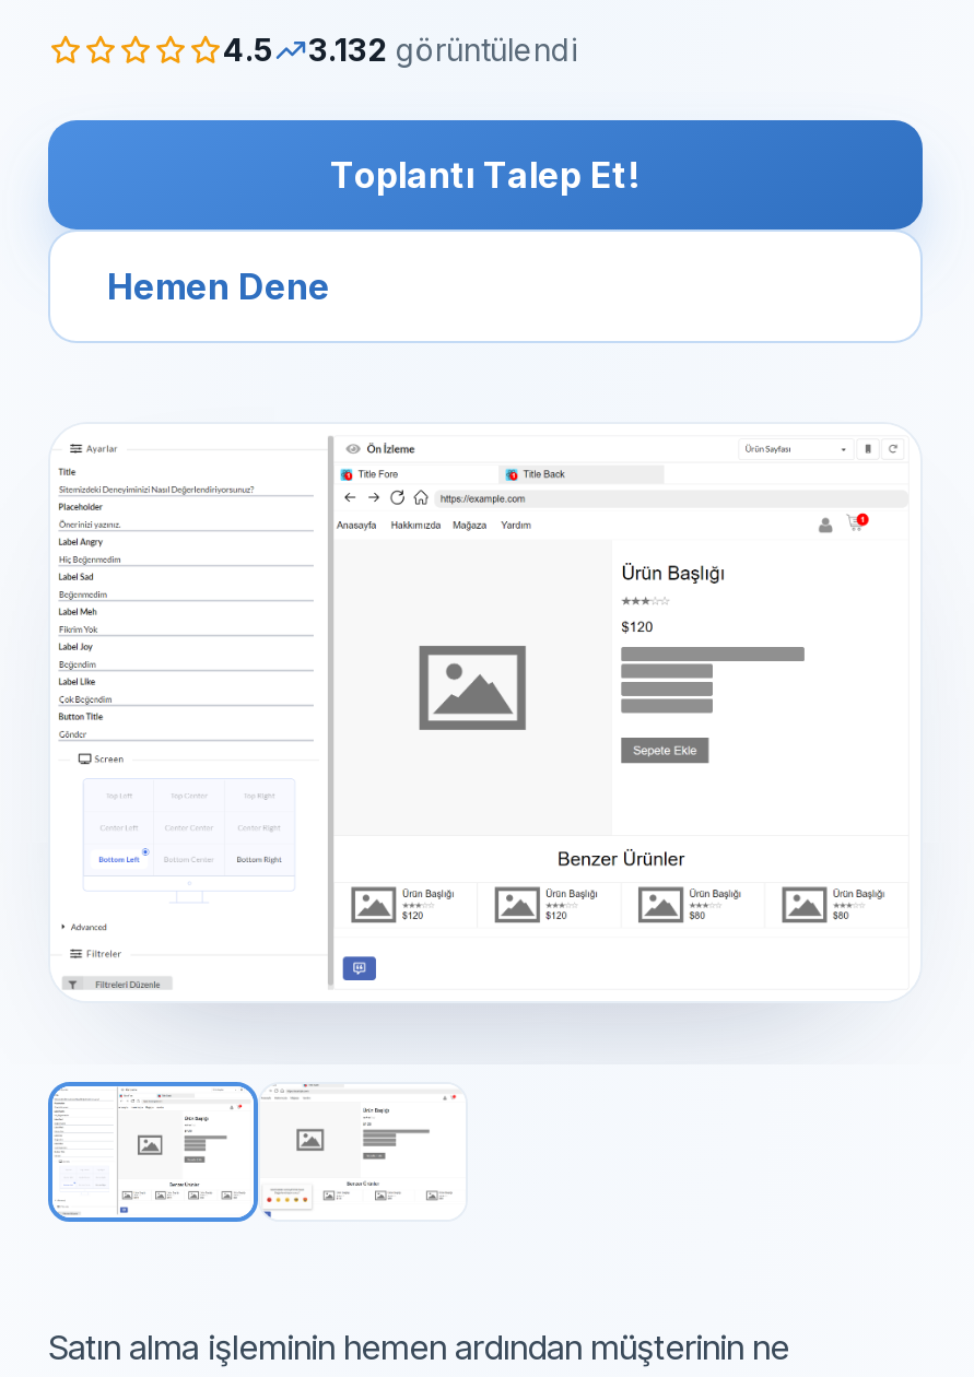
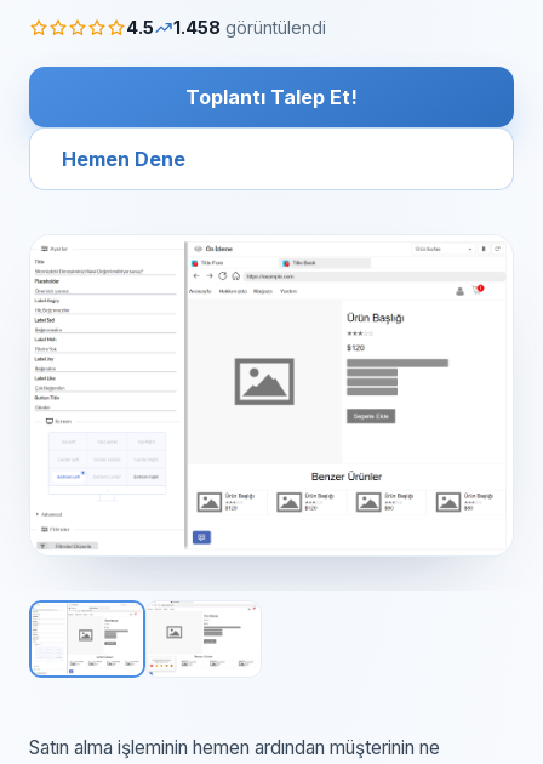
[308,31,577,68] 3.132 görüntülendi -> [173,17,326,38] 1.458 görüntülendi

